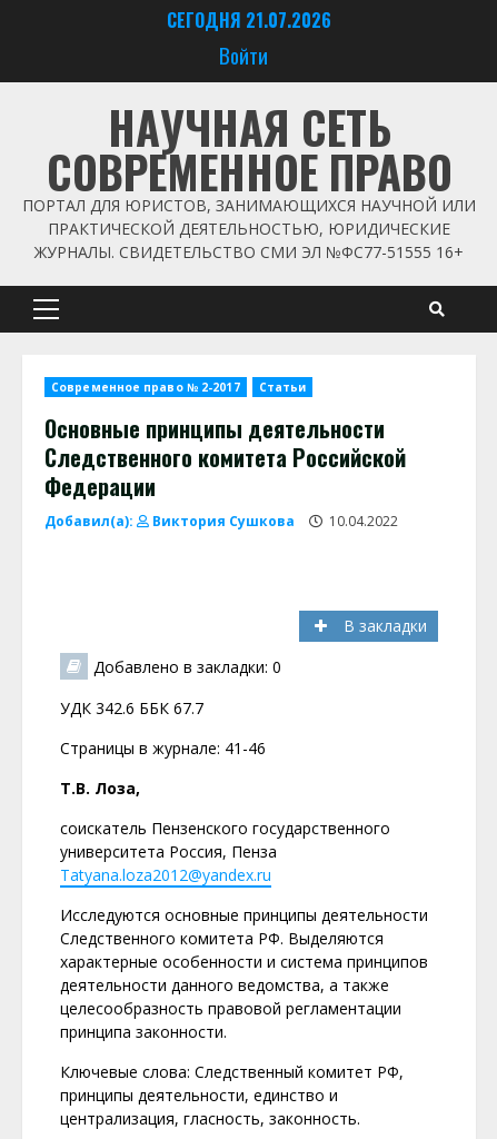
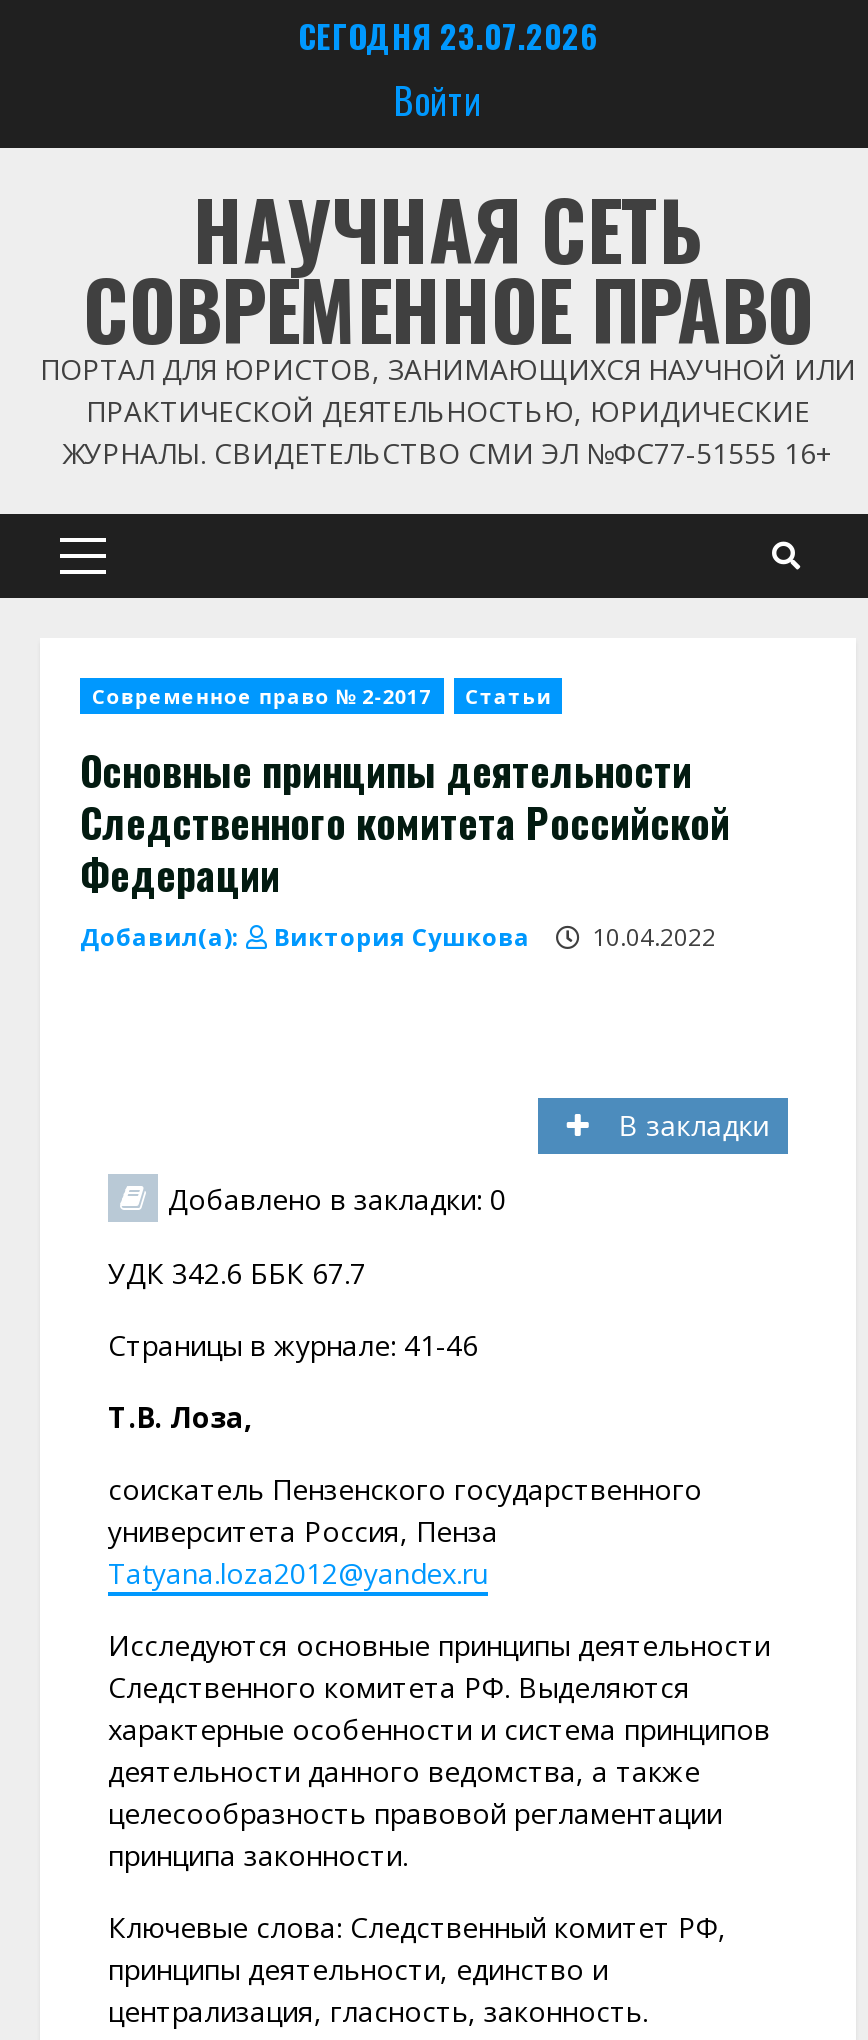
[167,7,331,33] СЕГОДНЯ 21.07.2026 -> [298,12,598,60] СЕГОДНЯ 23.07.2026

